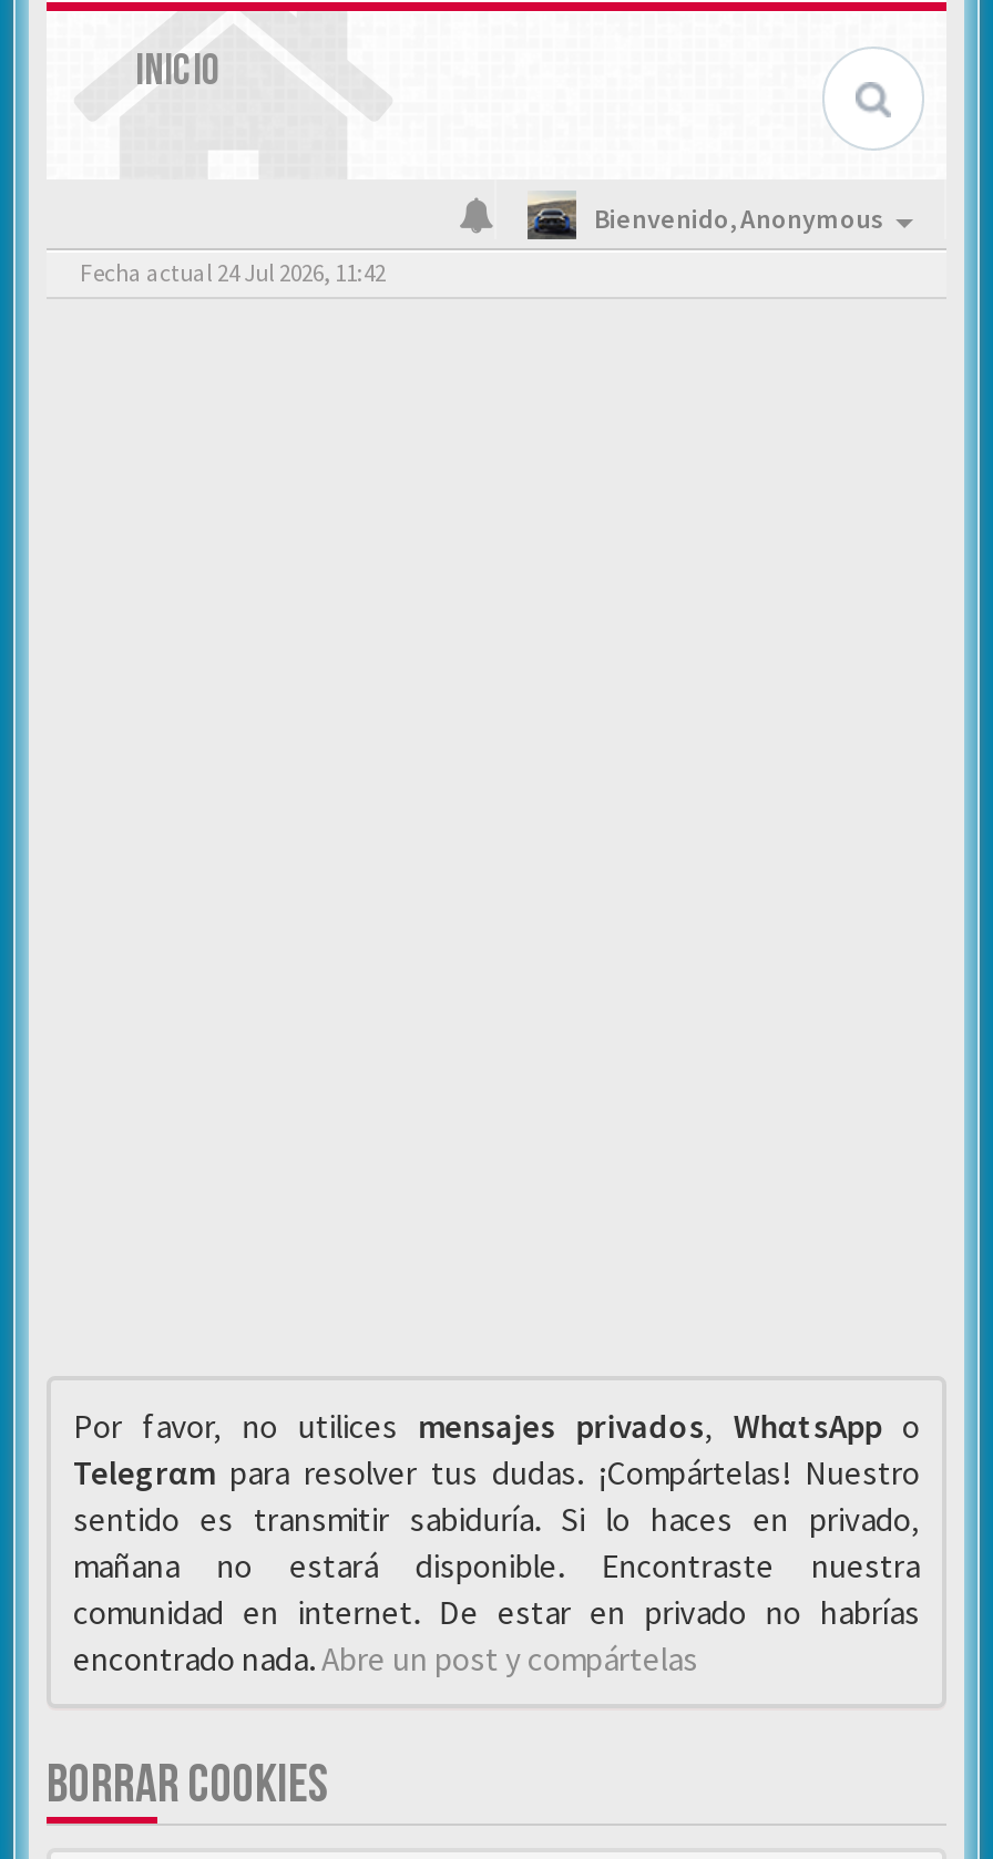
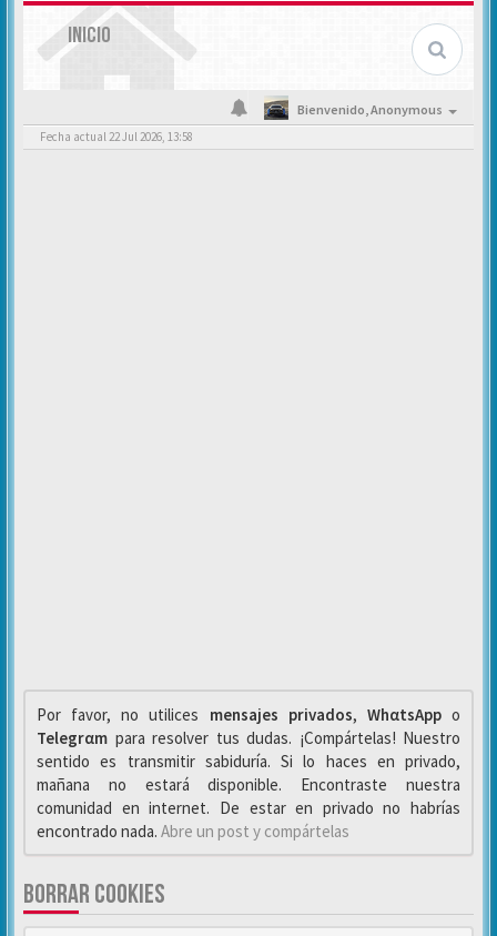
[80,257,386,288] Fecha actual 24 Jul 2026, 11:42 -> [40,129,193,144] Fecha actual 22 Jul 2026, 13:58

